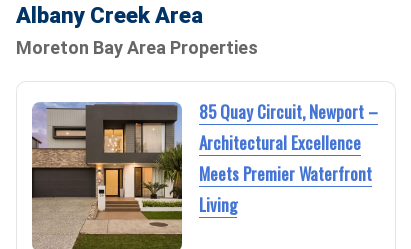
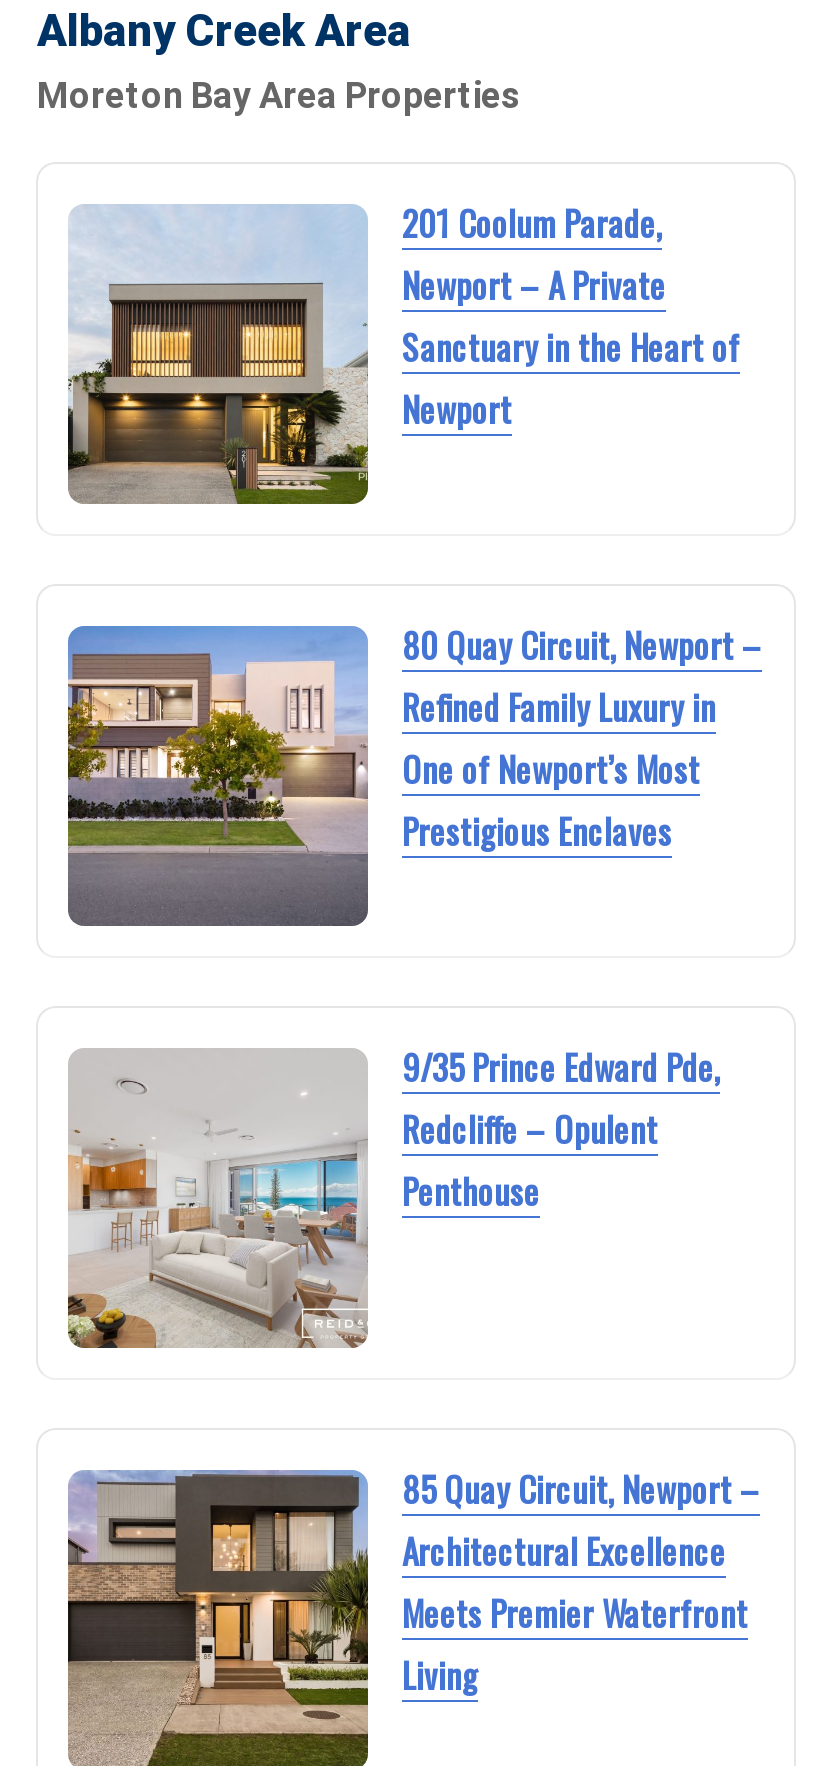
none -> [66,197,740,506] [image] | 201 Coolum Parade, | Newport – A Private | Sanctuary in the Heart of | Newport
none -> [66,620,762,928] [image] | 80 Quay Circuit, Newport – | Refined Family Luxury in | One of Newport’s Most | Prestigious Enclaves
none -> [66,1042,720,1350] [image] | 9/35 Prince Edward Pde, | Redcliffe – Opulent | Penthouse

